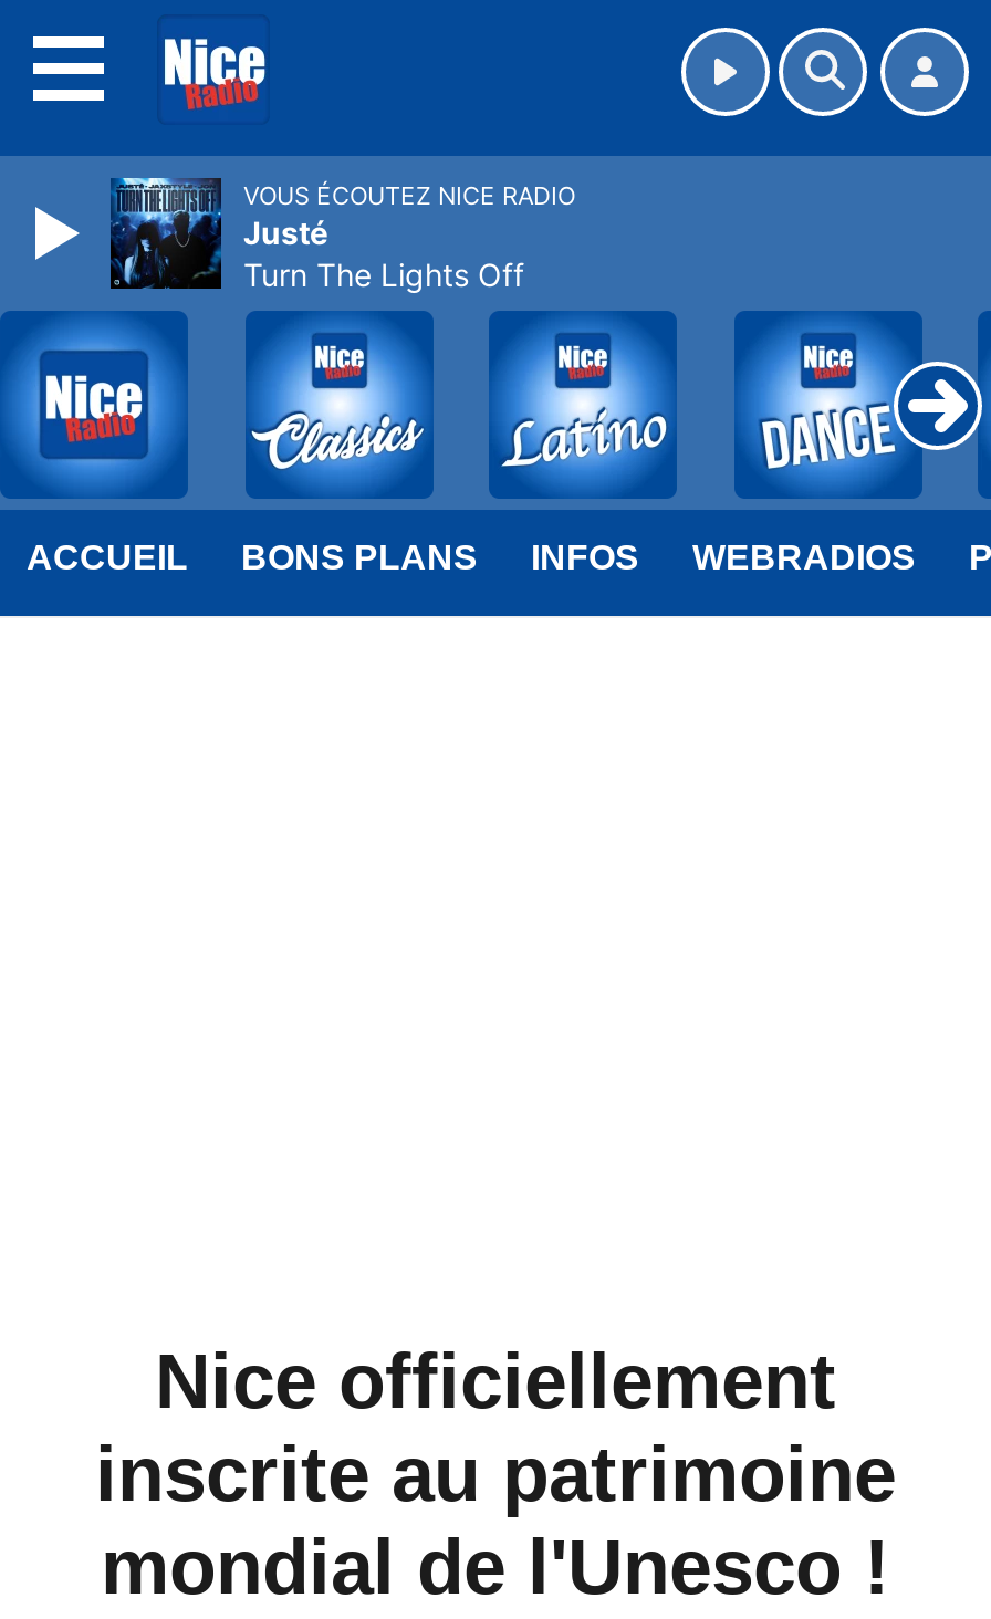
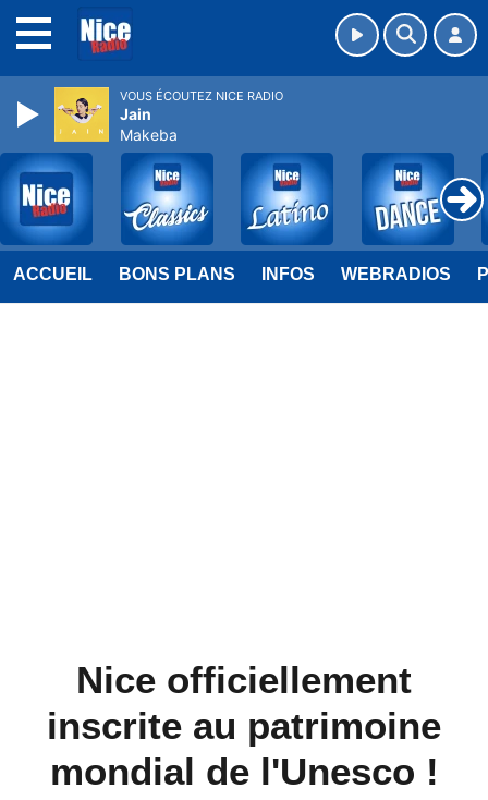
[108,176,524,293] [image] | Justé | Turn The Lights Off -> [53,86,178,144] [image] | Jain | Makeba

